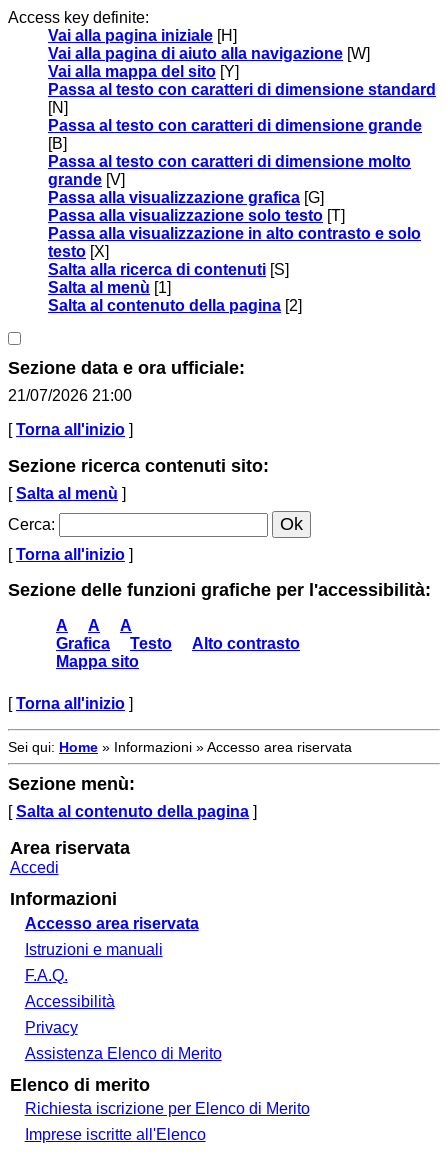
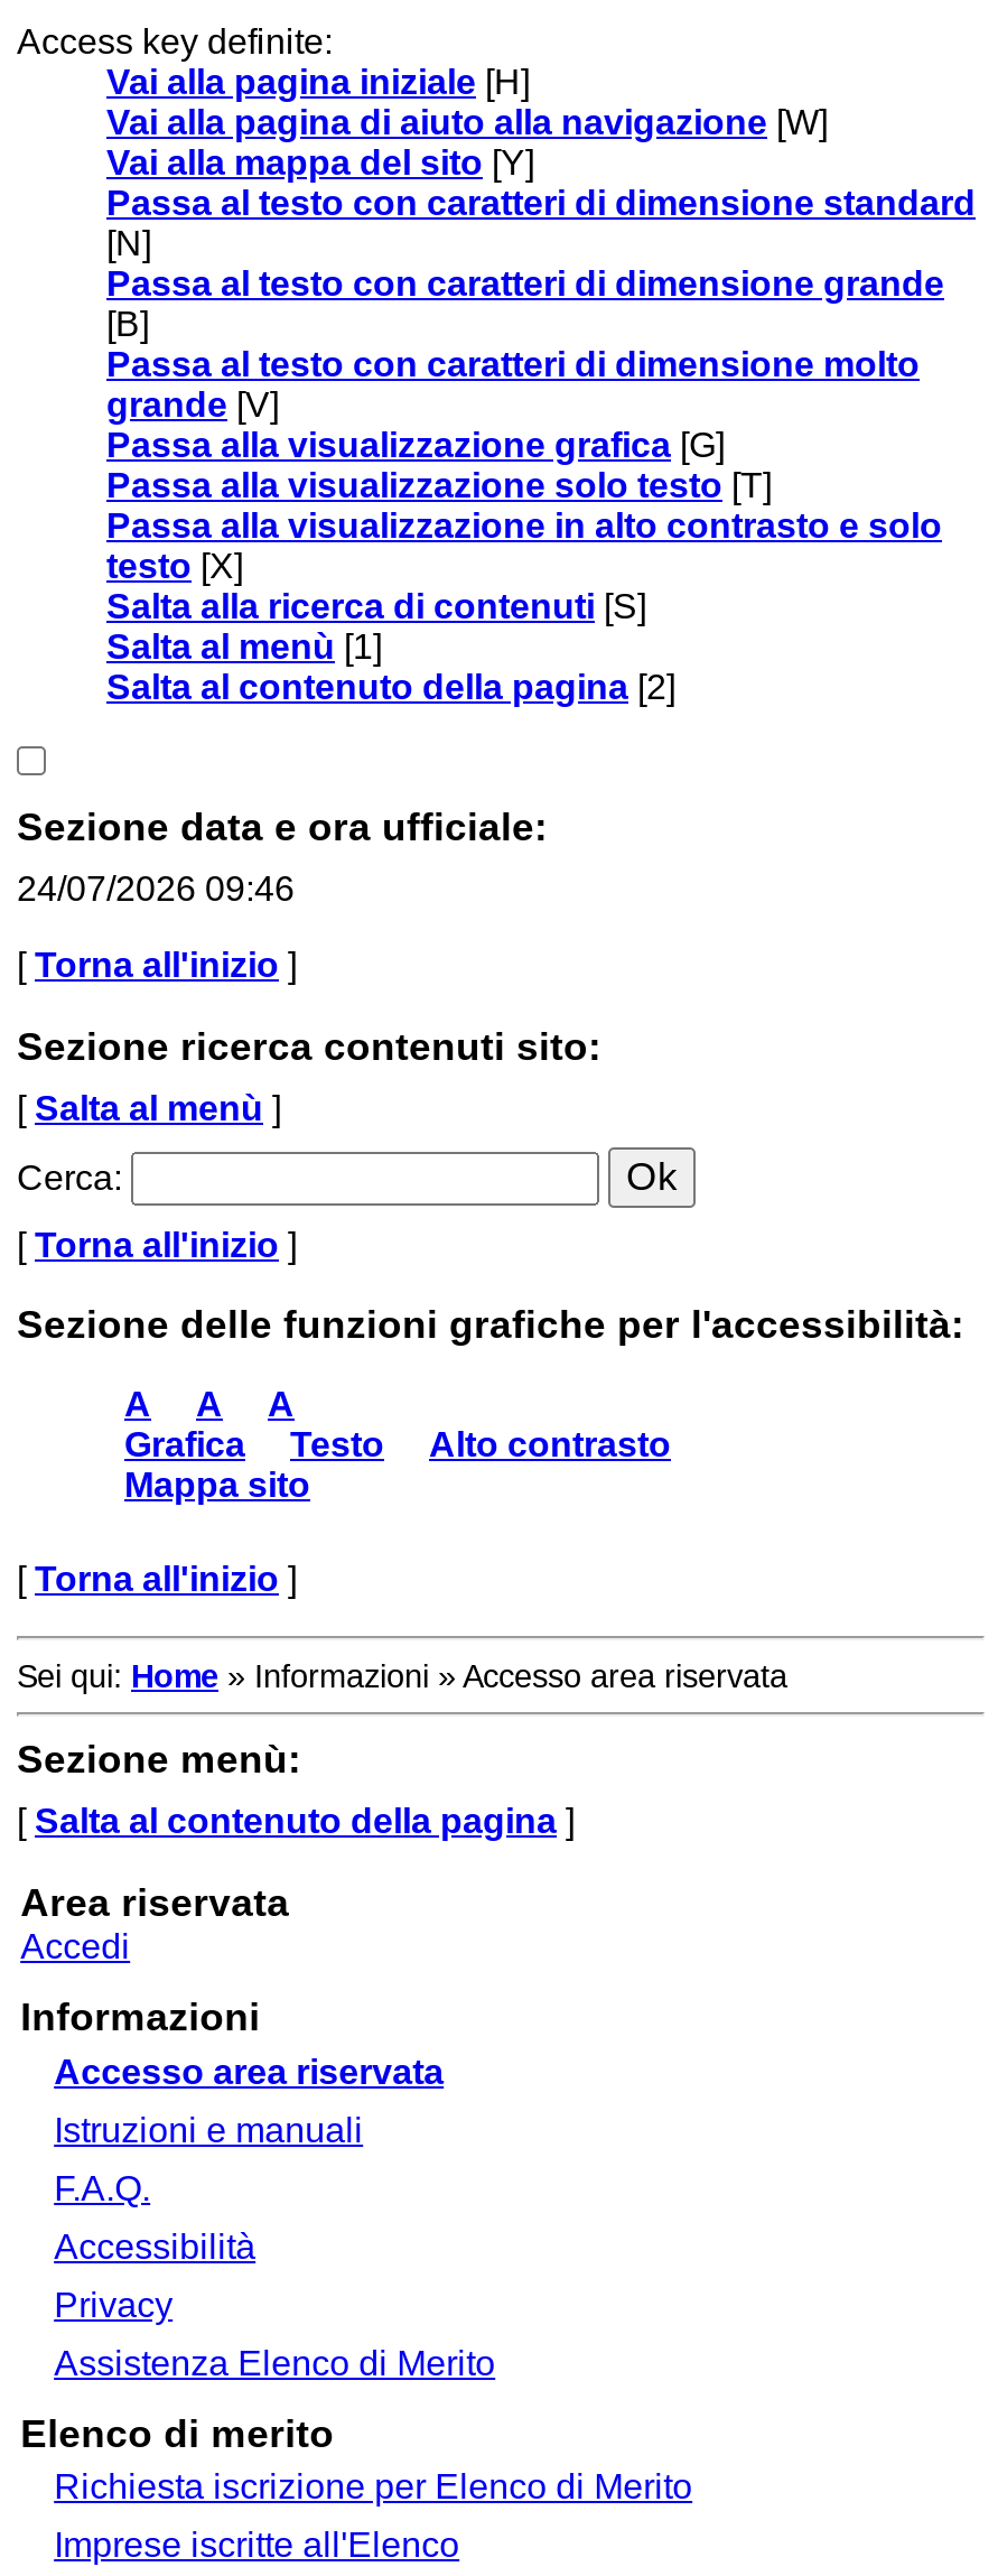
[8,387,132,404] 21/07/2026 21:00 -> [17,869,295,907] 24/07/2026 09:46

